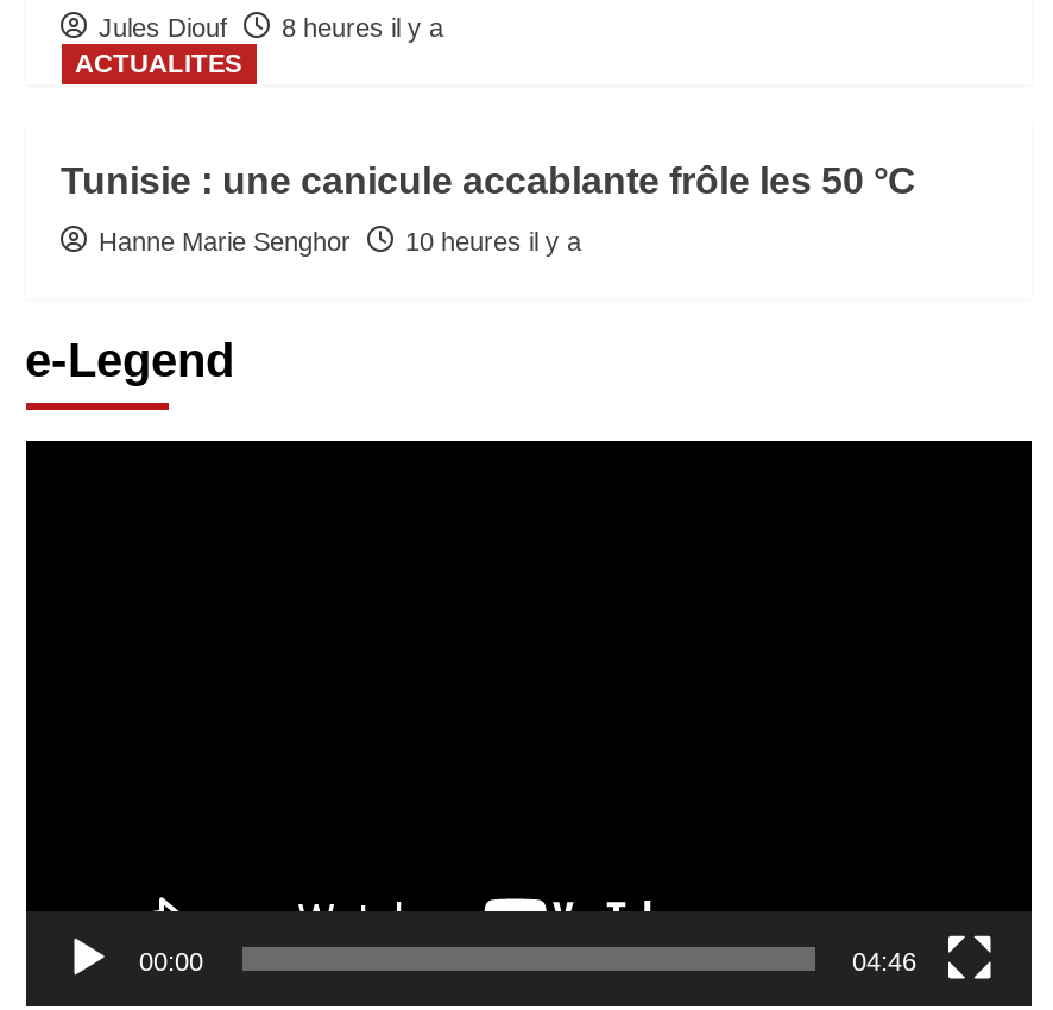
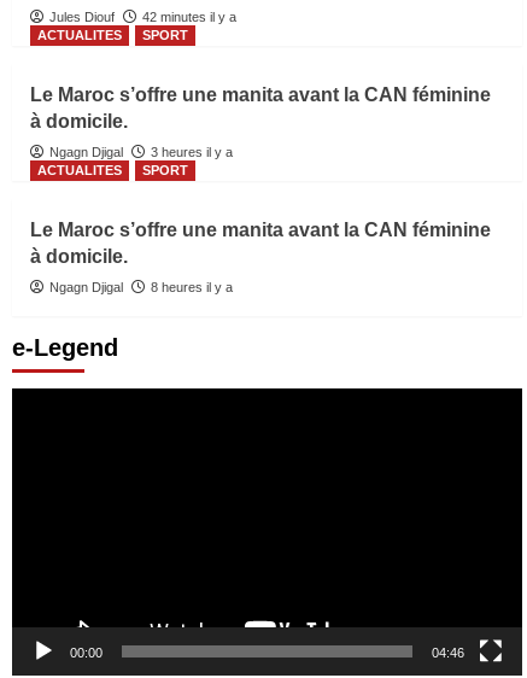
[99,13,443,41] Jules Diouf 8 heures il y a -> [49,10,236,24] Jules Diouf 42 minutes il y a
[61,160,916,255] Tunisie : une canicule accablante frôle les 50 °C | Hanne Marie Senghor | 10 heures il y a -> [30,28,490,294] SPORT | Le Maroc s’offre une manita avant la CAN féminine | à domicile. | Ngagn Djigal | 3 heures il y a | ACTUALITES | SPORT | Le Maroc s’offre une manita avant la CAN féminine | à domicile. | Ngagn Djigal | 8 heures il y a

